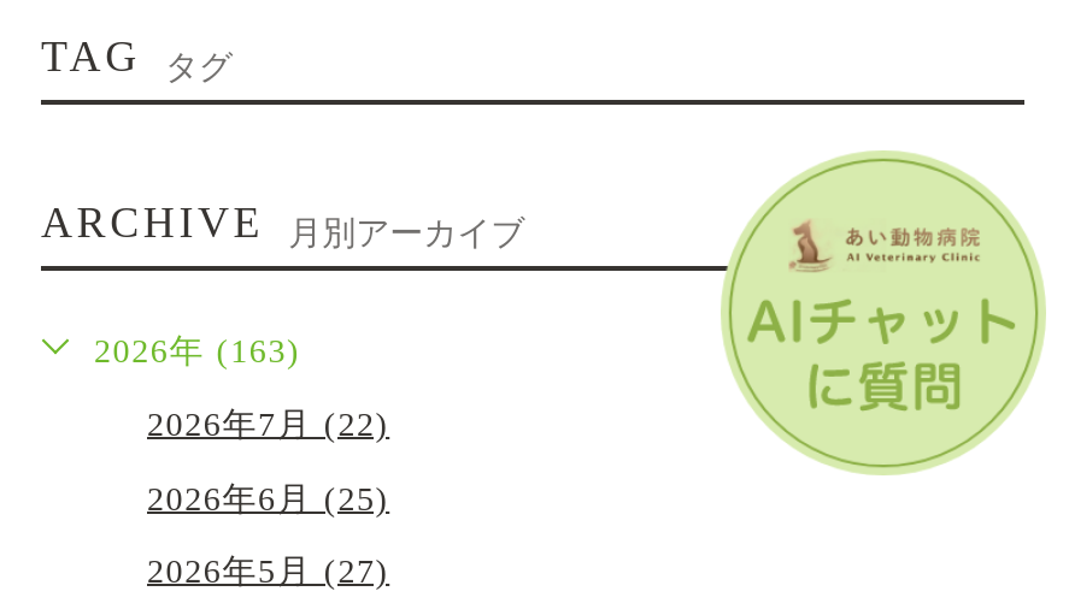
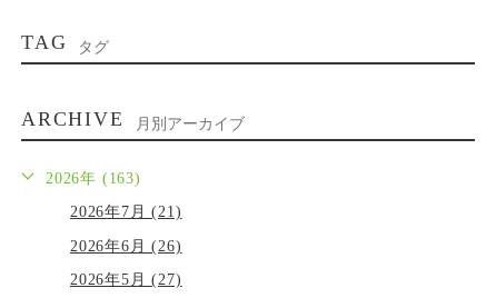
[718,148,1049,478] [image] -> none
[147,407,390,443] 2026年7月 (22) -> [70,204,182,221] 2026年7月 (21)
[147,480,390,516] 2026年6月 (25) -> [70,238,182,255] 2026年6月 (26)

